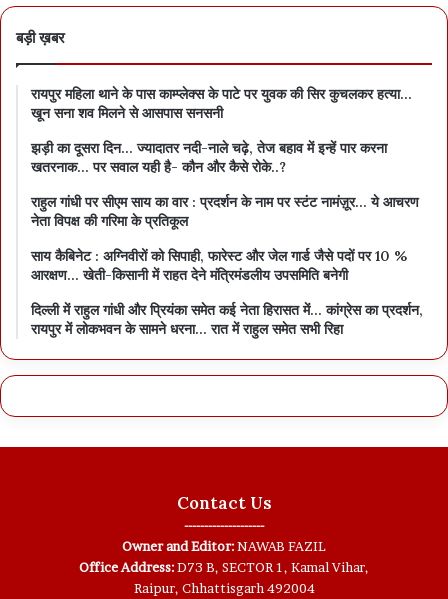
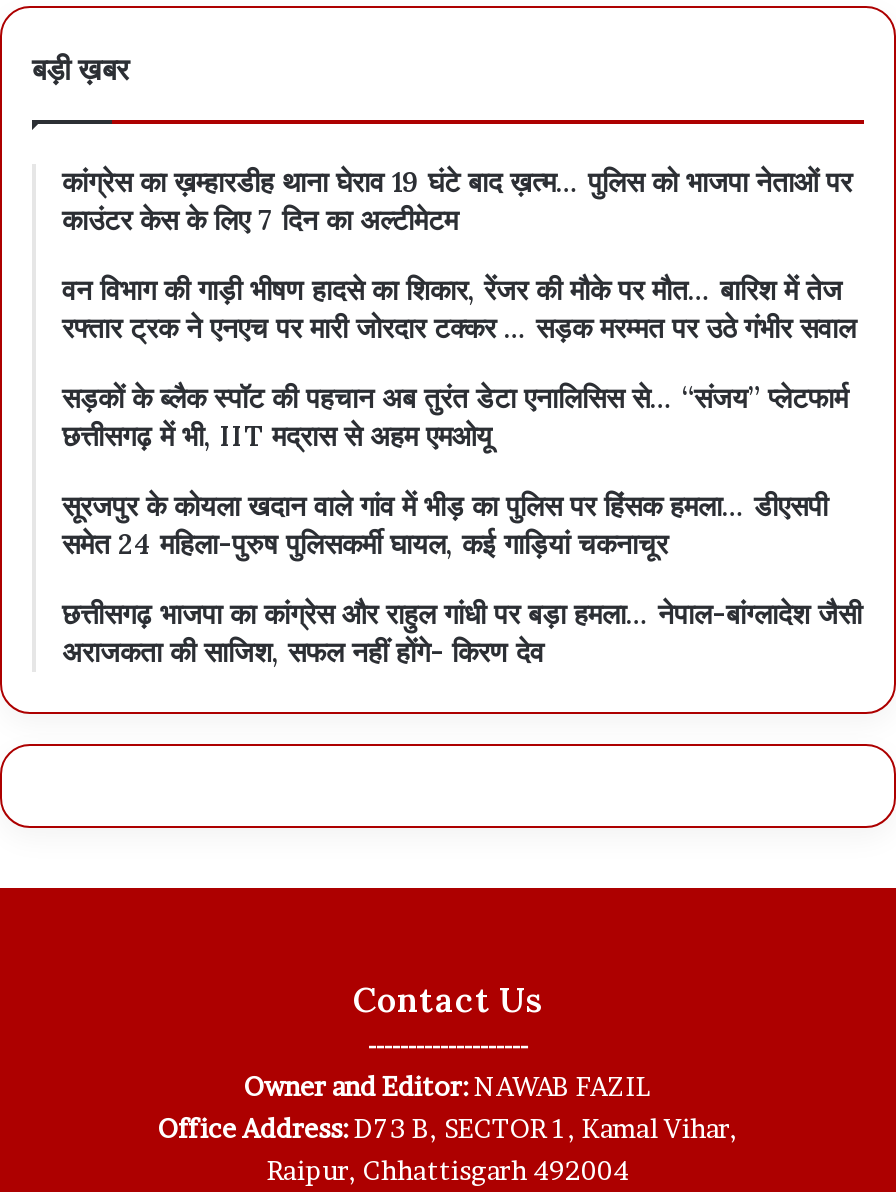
[31,85,412,122] रायपुर महिला थाने के पास काम्प्लेक्स के पाटे पर युवक की सिर कुचलकर हत्या… | खून सना शव मिलने से आसपास सनसनी -> [62,164,852,238] कांग्रेस का ख़म्हारडीह थाना घेराव 19 घंटे बाद ख़त्म… पुलिस को भाजपा नेताओं पर | काउंटर केस के लिए 7 दिन का अल्टीमेटम
[31,139,387,176] झड़ी का दूसरा दिन… ज्यादातर नदी-नाले चढ़े, तेज बहाव में इन्हें पार करना | खतरनाक… पर सवाल यही है- कौन और कैसे रोके..? -> [62,272,856,346] वन विभाग की गाड़ी भीषण हादसे का शिकार, रेंजर की मौके पर मौत… बारिश में तेज | रफ्तार ट्रक ने एनएच पर मारी जोरदार टक्कर … सड़क मरम्मत पर उठे गंभीर सवाल
[31,193,419,230] राहुल गांधी पर सीएम साय का वार : प्रदर्शन के नाम पर स्टंट नामंज़ूर… ये आचरण | नेता विपक्ष की गरिमा के प्रतिकूल -> [62,380,848,454] सड़कों के ब्लैक स्पॉट की पहचान अब तुरंत डेटा एनालिसिस से… “संजय” प्लेटफार्म | छत्तीसगढ़ में भी, IIT मद्रास से अहम एमओयू
[31,247,407,284] साय कैबिनेट : अग्निवीरों को सिपाही, फारेस्ट और जेल गार्ड जैसे पदों पर 10 % | आरक्षण… खेती-किसानी में राहत देने मंत्रिमंडलीय उपसमिति बनेगी -> [62,488,828,562] सूरजपुर के कोयला खदान वाले गांव में भीड़ का पुलिस पर हिंसक हमला… डीएसपी | समेत 24 महिला-पुरुष पुलिसकर्मी घायल, कई गाड़ियां चकनाचूर
[31,301,423,338] दिल्ली में राहुल गांधी और प्रियंका समेत कई नेता हिरासत में… कांग्रेस का प्रदर्शन, | रायपुर में लोकभवन के सामने धरना… रात में राहुल समेत सभी रिहा -> [62,596,862,670] छत्तीसगढ़ भाजपा का कांग्रेस और राहुल गांधी पर बड़ा हमला… नेपाल-बांग्लादेश जैसी | अराजकता की साजिश, सफल नहीं होंगे- किरण देव

